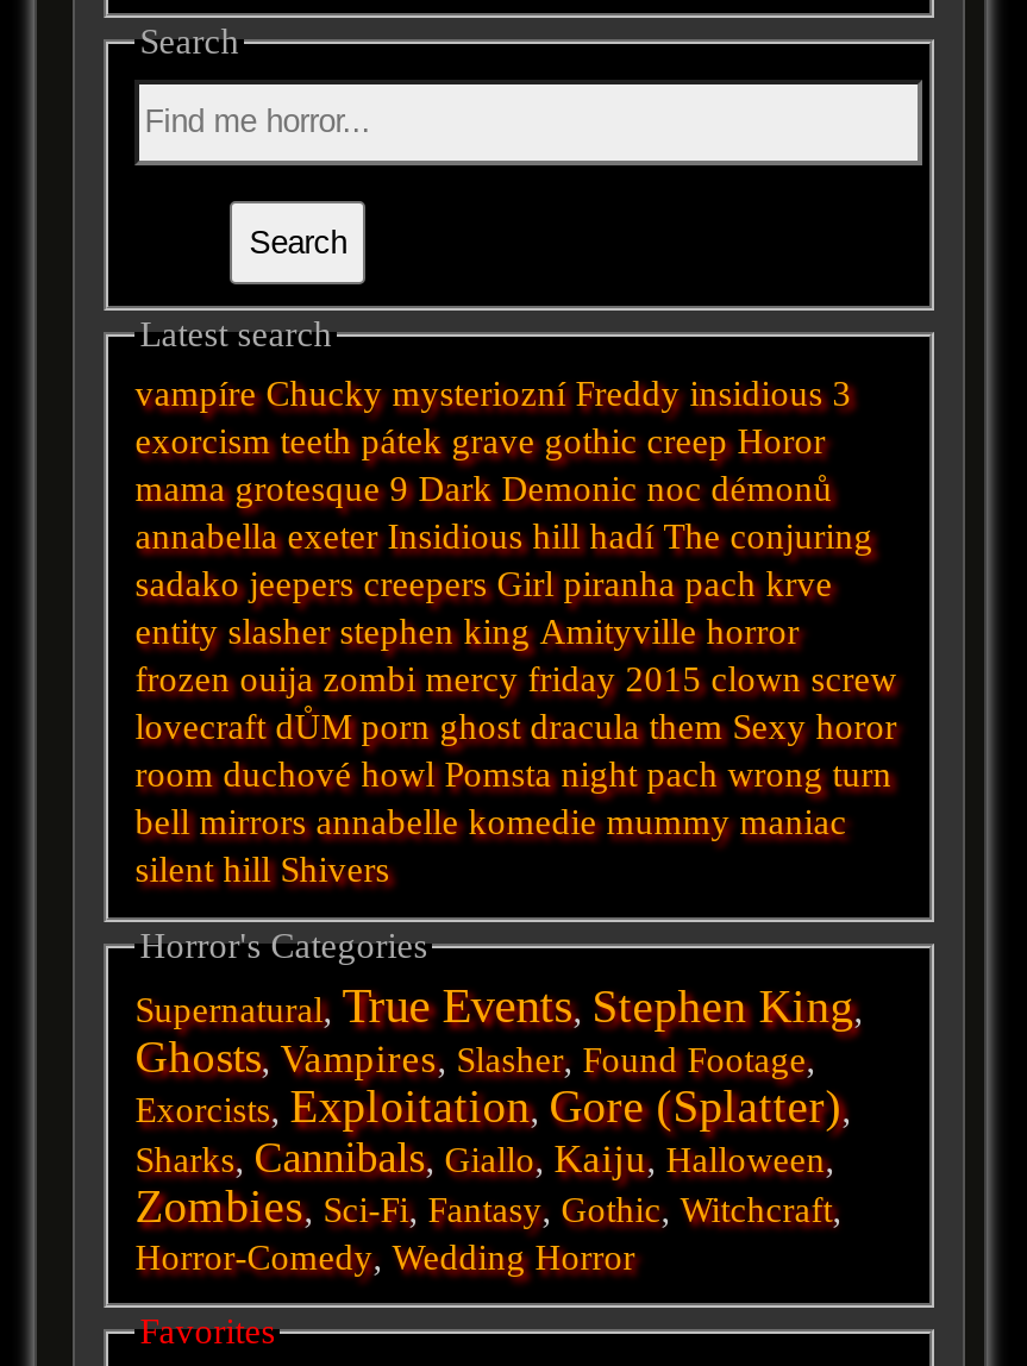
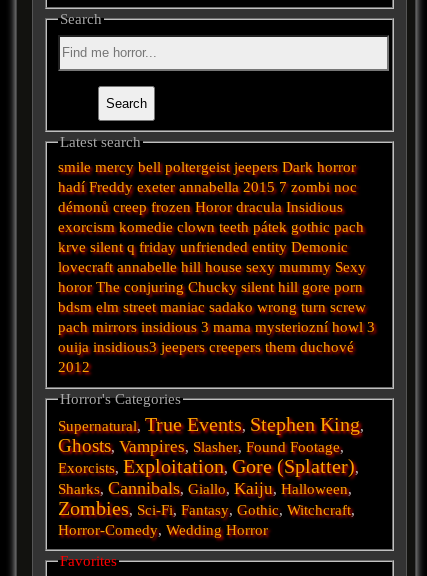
[135,376,897,890] vampíre Chucky mysteriozní Freddy insidious 3 | exorcism teeth pátek grave gothic creep Horor | mama grotesque 9 Dark Demonic noc démonů | annabella exeter Insidious hill hadí The conjuring | sadako jeepers creepers Girl piranha pach krve | entity slasher stephen king Amityville horror | frozen ouija zombi mercy friday 2015 clown screw | lovecraft dŮM porn ghost dracula them Sexy horor | room duchové howl Pomsta night pach wrong turn | bell mirrors annabelle komedie mummy maniac | silent hill Shivers -> [58,159,375,375] smile mercy bell poltergeist jeepers Dark horror | hadí Freddy exeter annabella 2015 7 zombi noc | démonů creep frozen Horor dracula Insidious | exorcism komedie clown teeth pátek gothic pach | krve silent q friday unfriended entity Demonic | lovecraft annabelle hill house sexy mummy Sexy | horor The conjuring Chucky silent hill gore porn | bdsm elm street maniac sadako wrong turn screw | pach mirrors insidious 3 mama mysteriozní howl 3 | ouija insidious3 jeepers creepers them duchové | 2012

